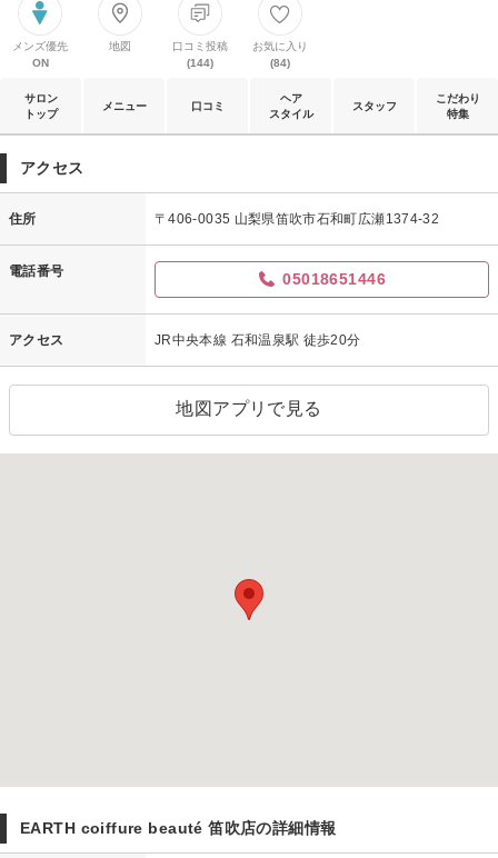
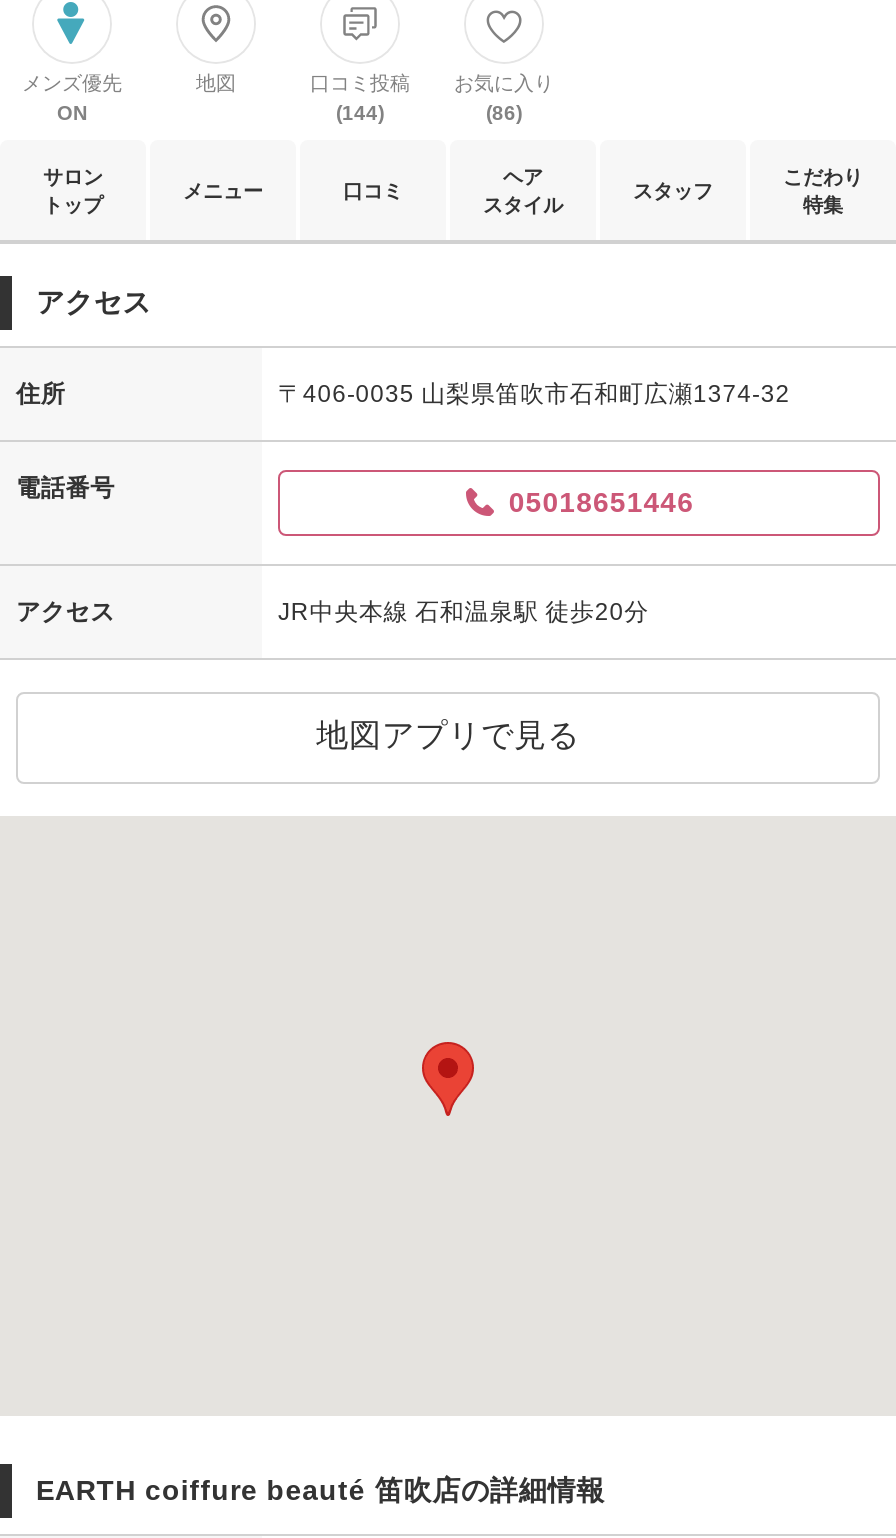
[270,56,290,69] (84) -> [486,102,522,124] (86)

